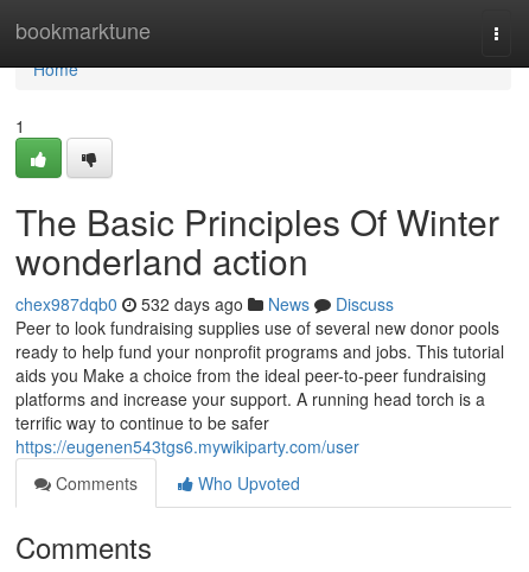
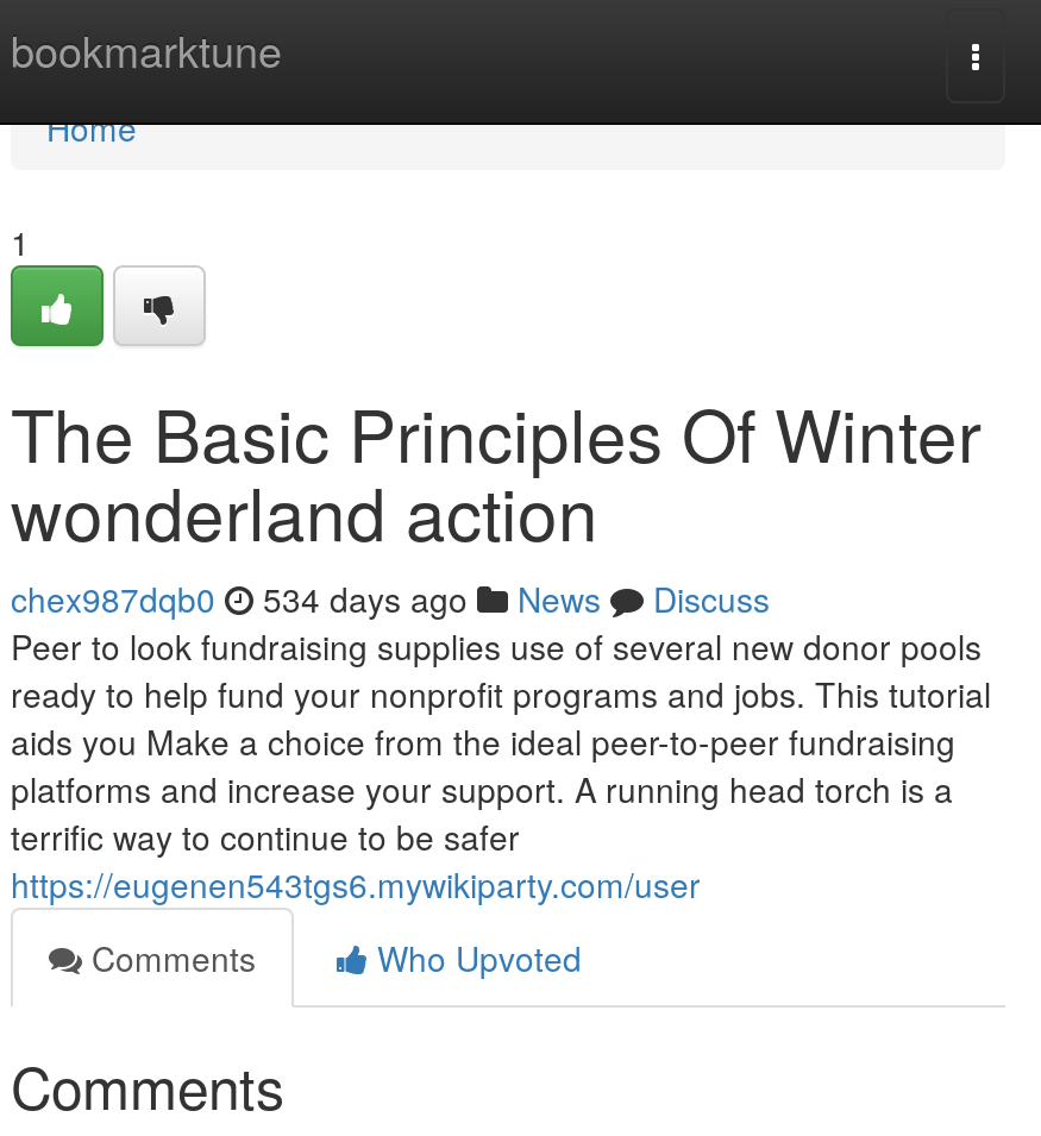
[15,292,394,316] chex987dqb0 532 days ago News Discuss -> [11,575,770,622] chex987dqb0 534 days ago News Discuss

